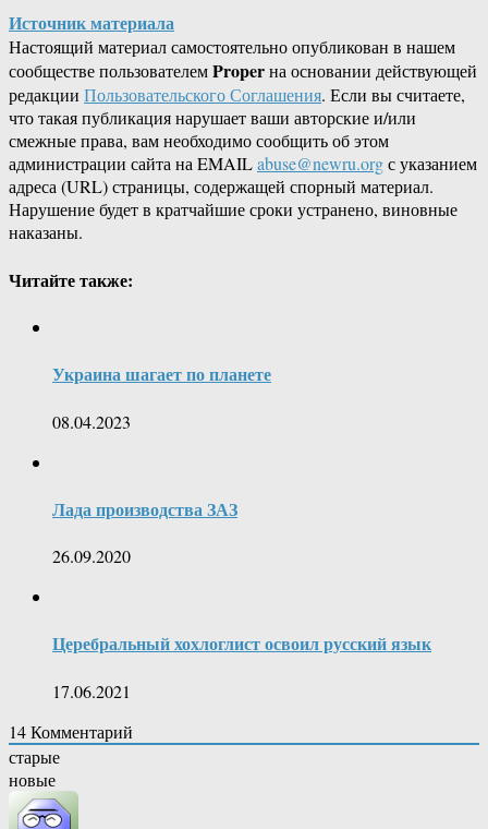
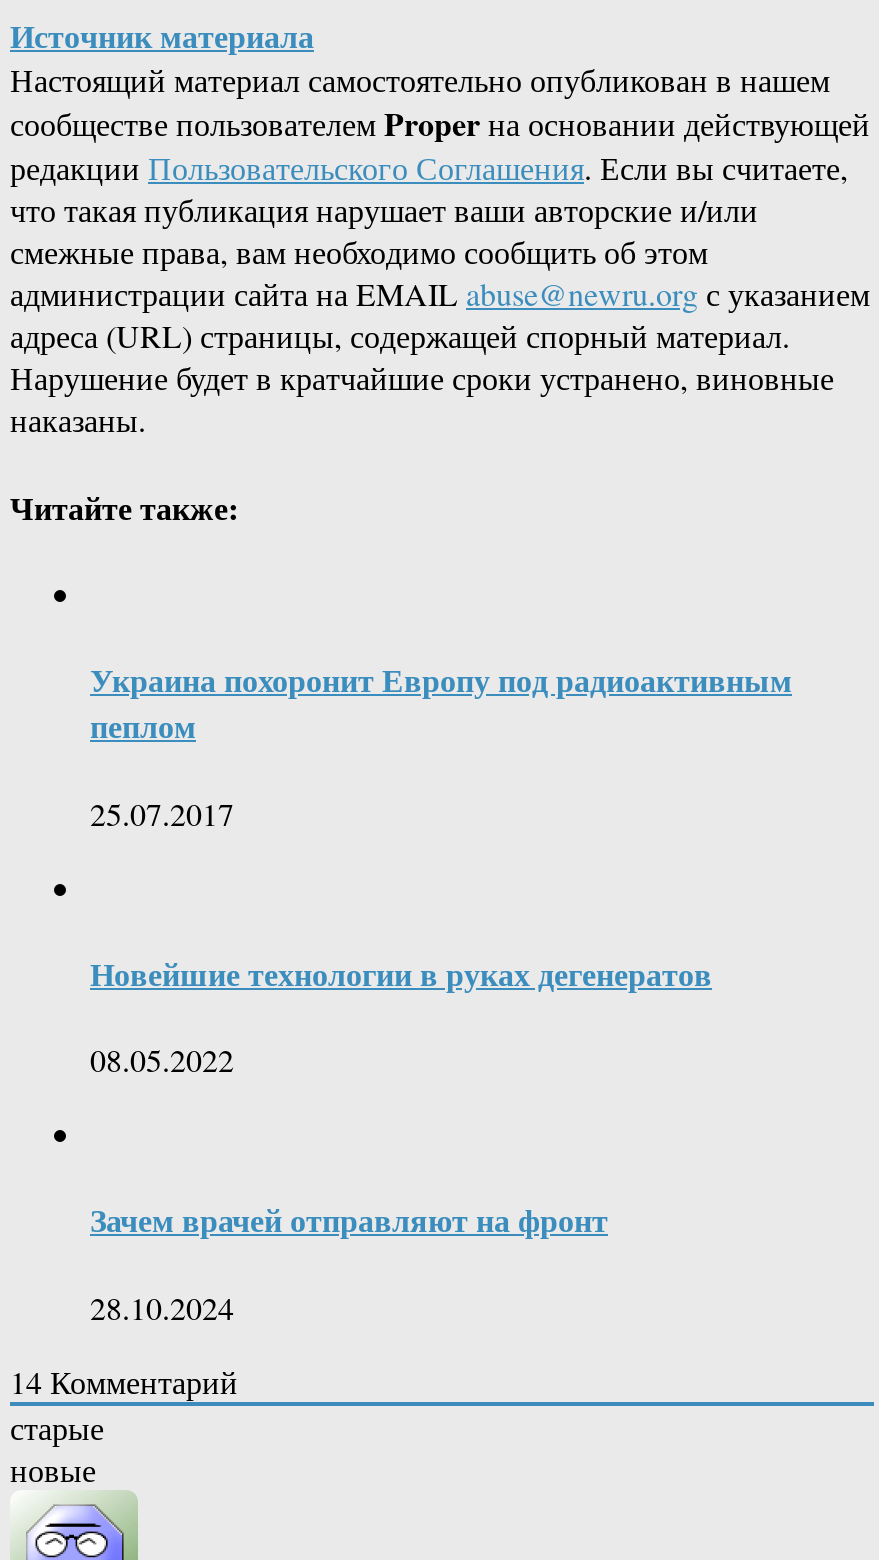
[52,361,271,386] Украина шагает по планете -> [90,656,792,748] Украина похоронит Европу под радиоактивным | пеплом
[52,410,131,432] 08.04.2023 -> [90,791,234,833] 25.07.2017
[52,496,237,521] Лада производства ЗАЗ -> [90,950,712,996] Новейшие технологии в руках дегенератов
[52,544,131,567] 26.09.2020 -> [90,1038,234,1080] 08.05.2022
[52,631,431,656] Церебральный хохлоглист освоил русский язык -> [90,1197,608,1243] Зачем врачей отправляют на фронт
[52,679,131,702] 17.06.2021 -> [90,1285,234,1327] 28.10.2024

